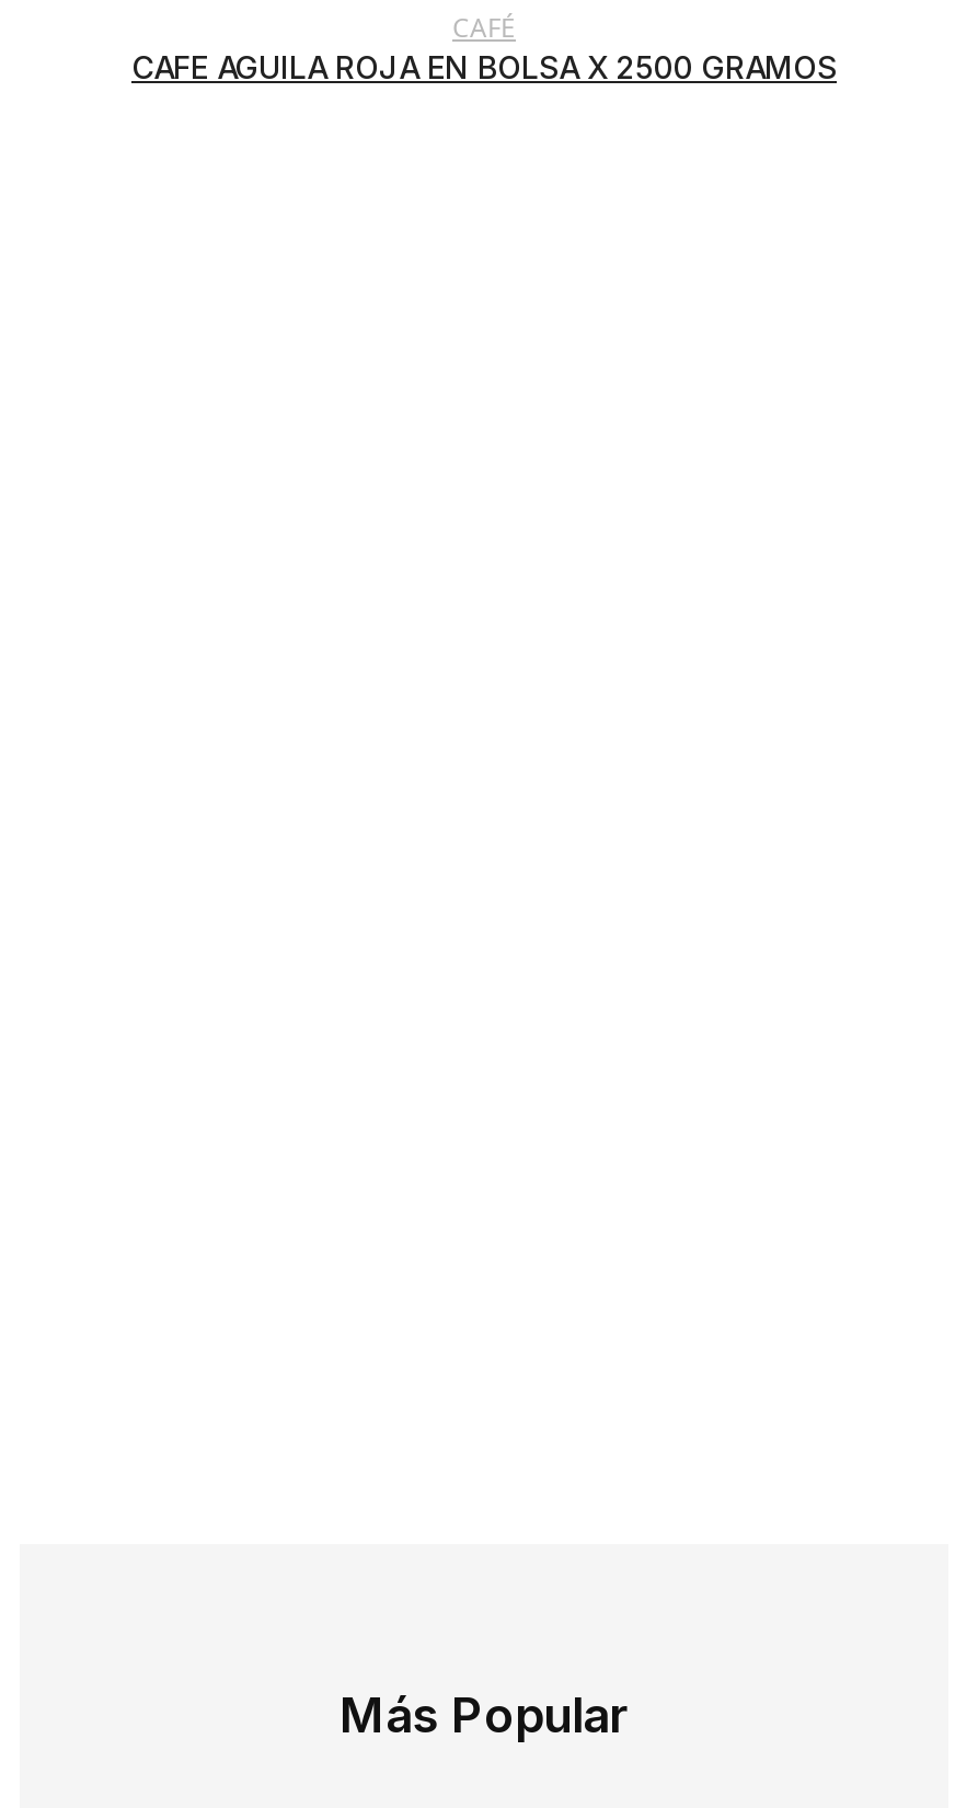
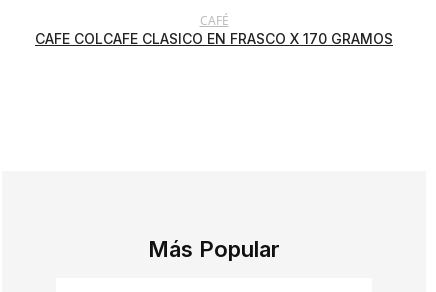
[131,48,837,86] CAFE AGUILA ROJA EN BOLSA X 2500 GRAMOS -> [35,30,393,47] CAFE COLCAFE CLASICO EN FRASCO X 170 GRAMOS

